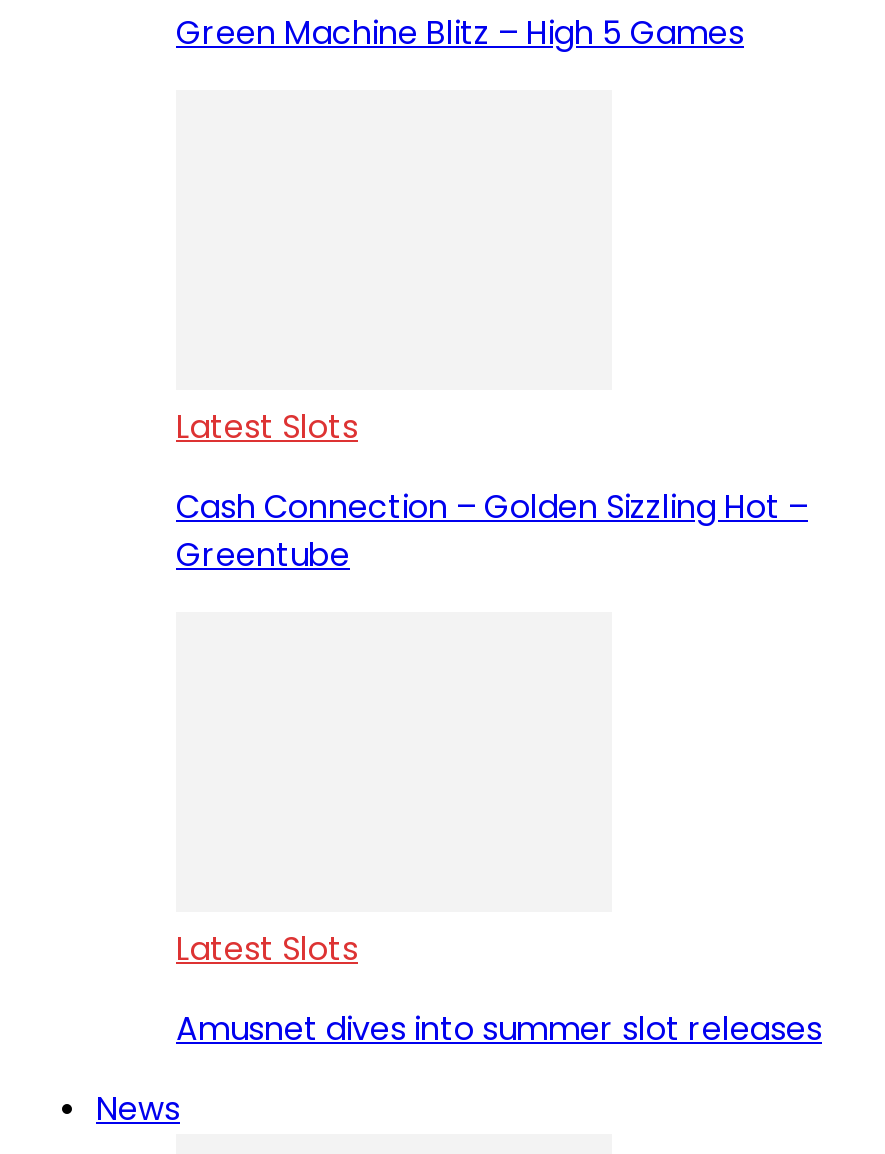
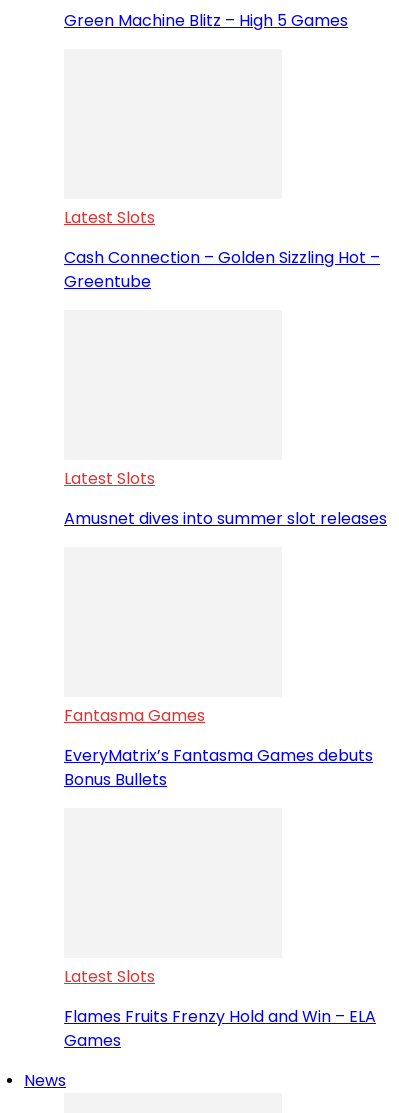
none -> [64,704,373,791] Fantasma Games | EveryMatrix’s Fantasma Games debuts | Bonus Bullets
none -> [64,965,376,1052] Latest Slots | Flames Fruits Frenzy Hold and Win – ELA | Games

